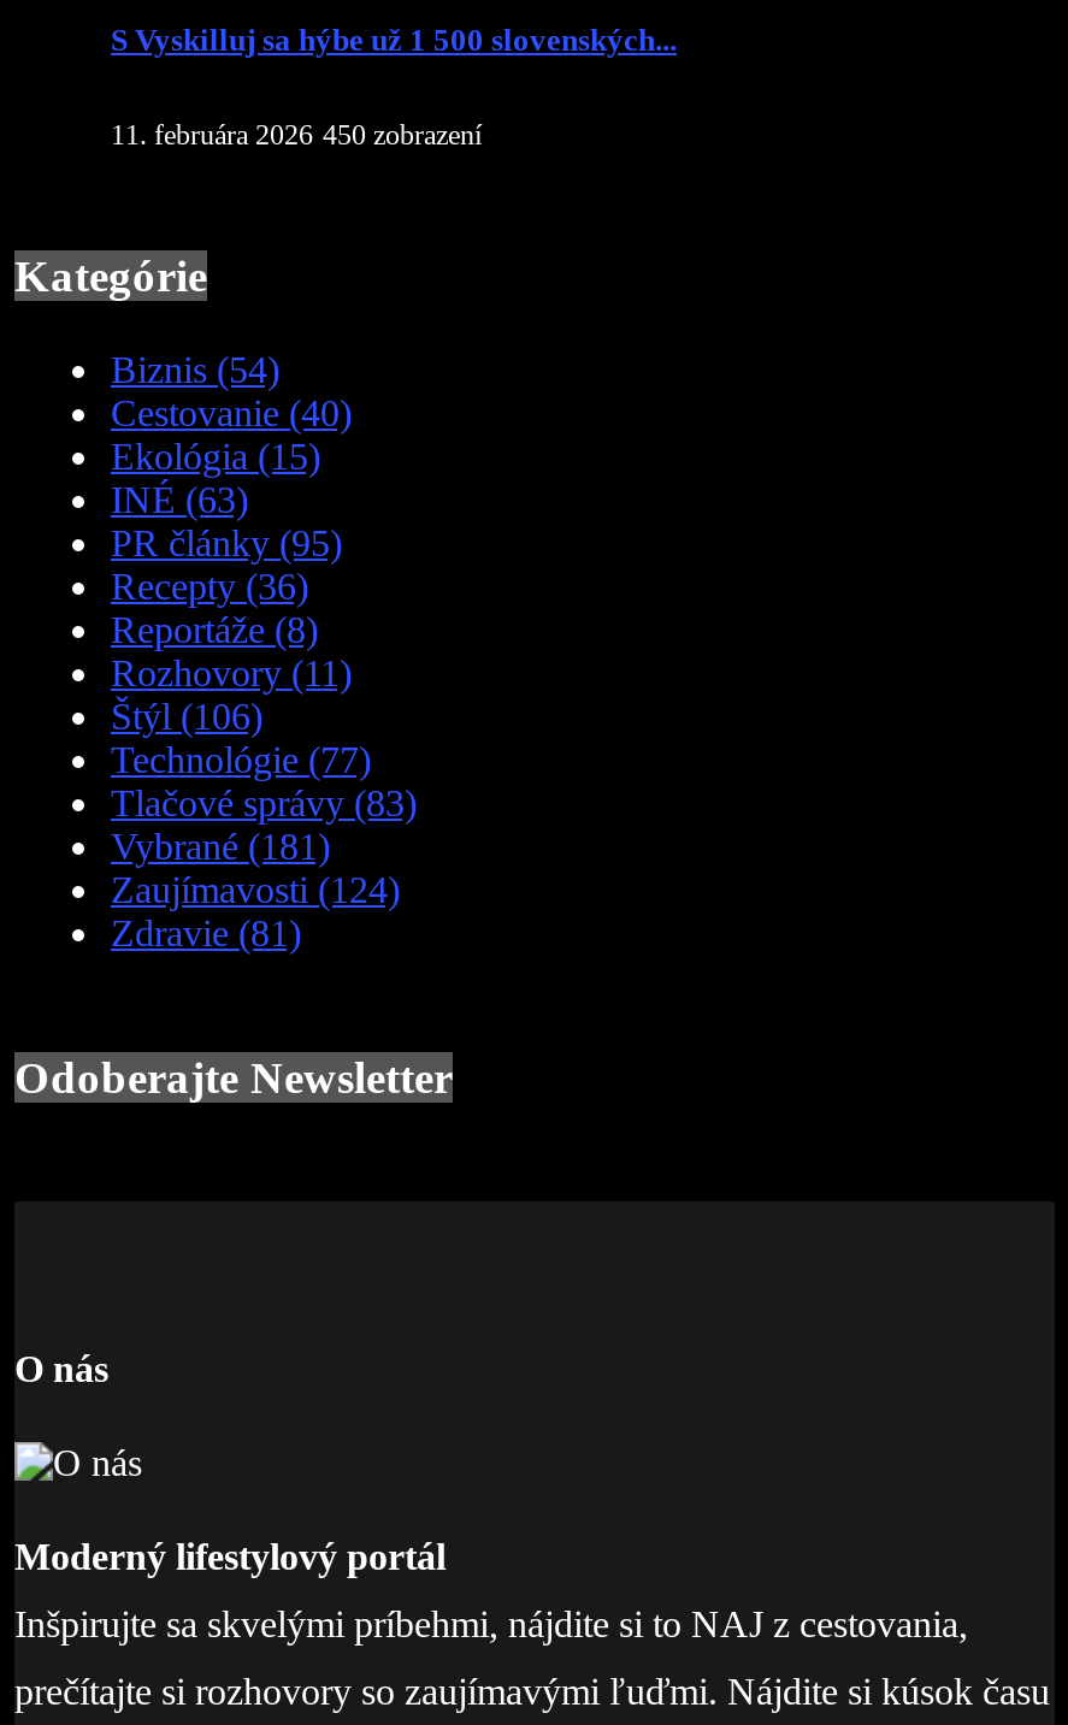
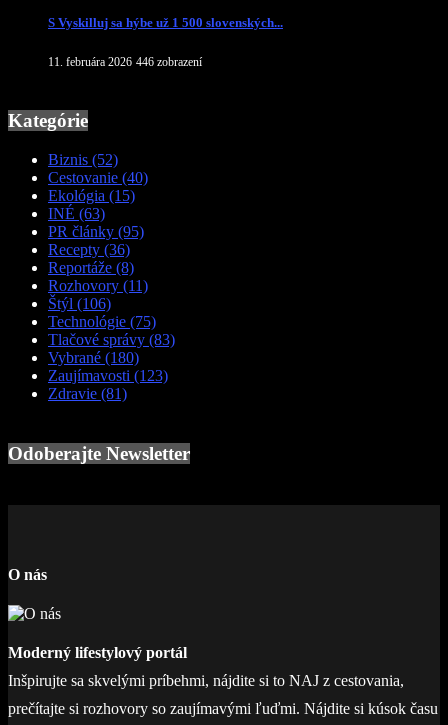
[111,118,482,152] 11. februára 2026 450 zobrazení -> [48,55,202,69] 11. februára 2026 446 zobrazení
[111,348,279,389] Biznis (54) -> [48,151,118,168] Biznis (52)
[111,738,371,779] Technológie (77) -> [48,313,156,330] Technológie (75)
[111,825,330,866] Vybrané (181) -> [48,349,139,366] Vybrané (180)
[111,868,400,909] Zaujímavosti (124) -> [48,367,168,384] Zaujímavosti (123)

